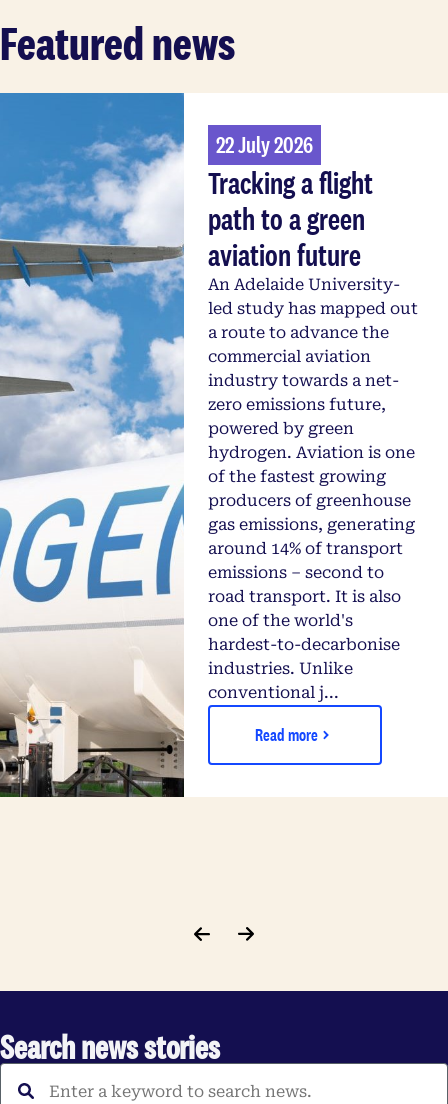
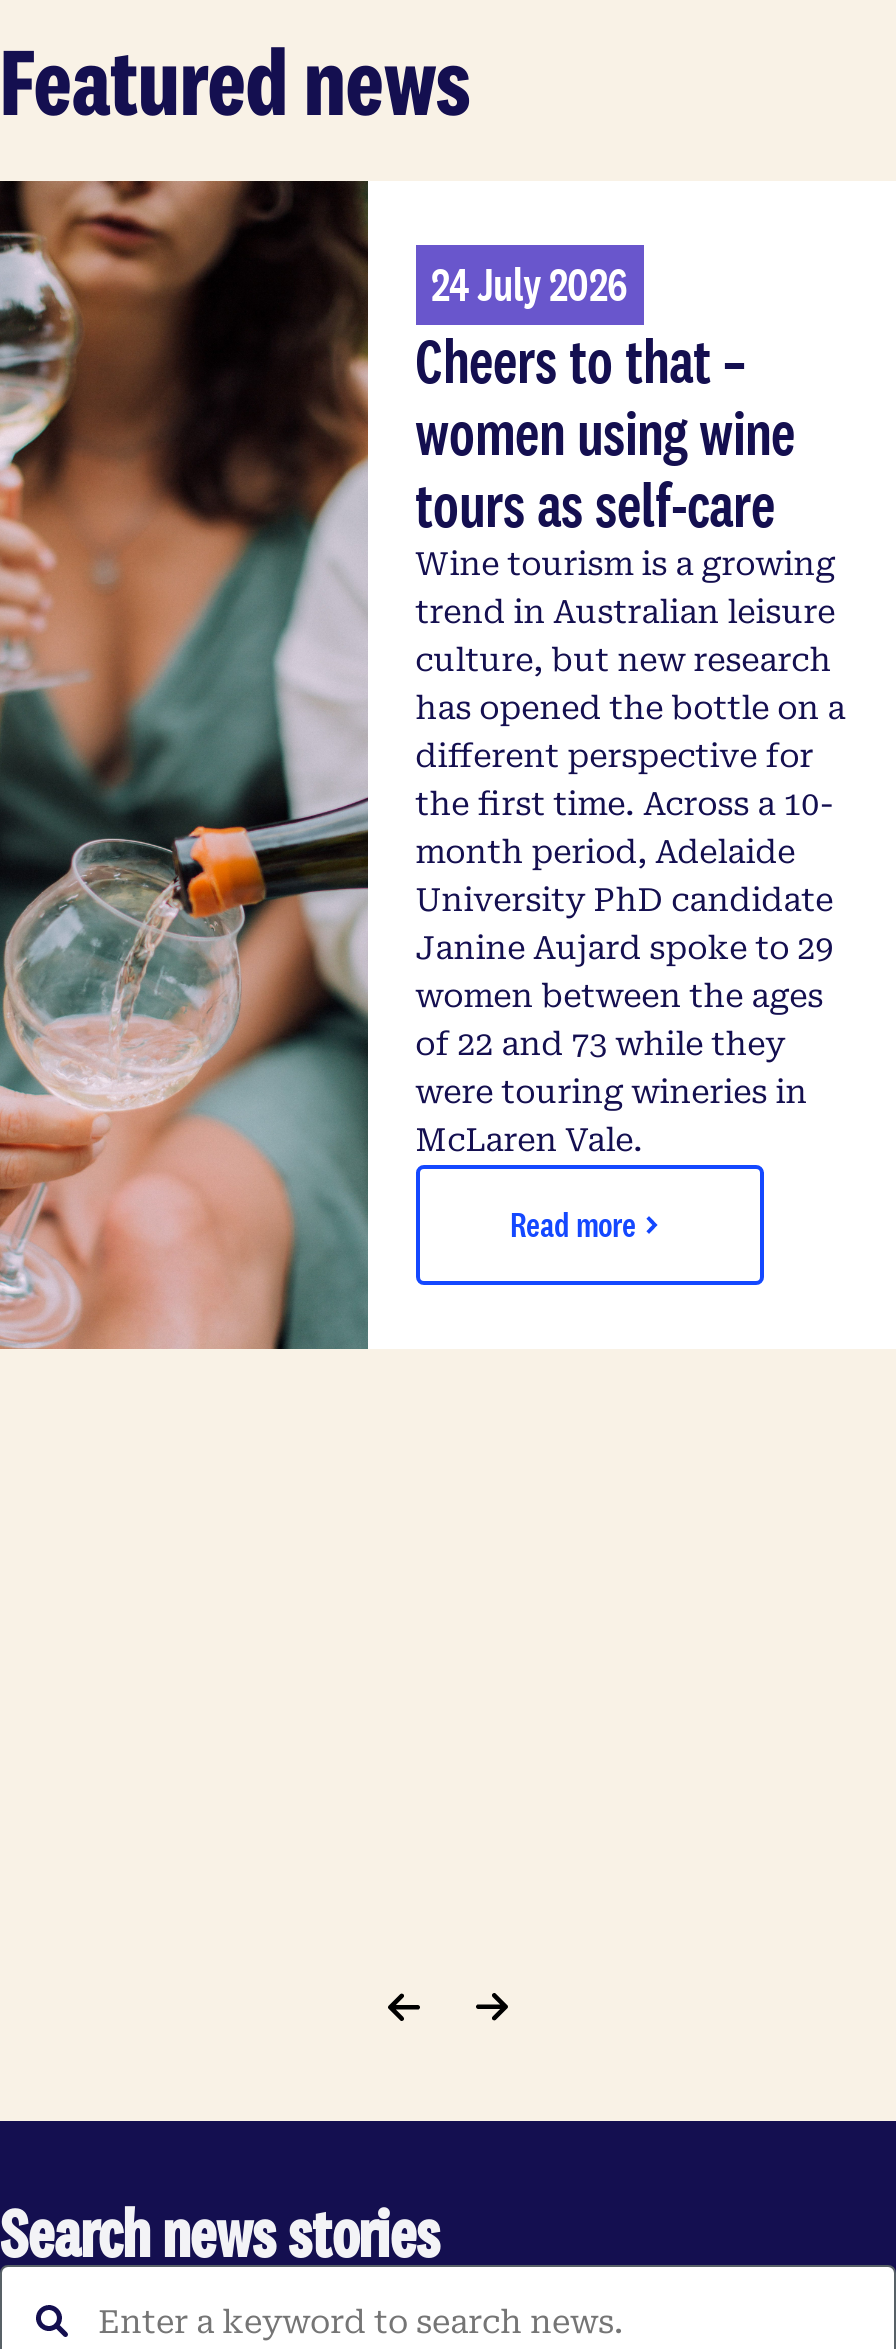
[3,92,418,798] [image] | 22 July 2026 | Tracking a flight | path to a green | aviation future | An Adelaide University- | led study has mapped out | a route to advance the | commercial aviation | industry towards a net- | zero emissions future, | powered by green | hydrogen. Aviation is one | of the fastest growing | producers of greenhouse | gas emissions, generating | around 14% of transport | emissions – second to | road transport. It is also | one of the world's | hardest-to-decarbonise | industries. Unlike | conventional j... -> [6,179,845,1351] [image] | 24 July 2026 | Cheers to that – | women using wine | tours as self-care | Wine tourism is a growing | trend in Australian leisure | culture, but new research | has opened the bottle on a | different perspective for | the first time. Across a 10- | month period, Adelaide | University PhD candidate | Janine Aujard spoke to 29 | women between the ages | of 22 and 73 while they | were touring wineries in | McLaren Vale.
moved [255,723,318,746] -> [510,1201,636,1247]: Read more

